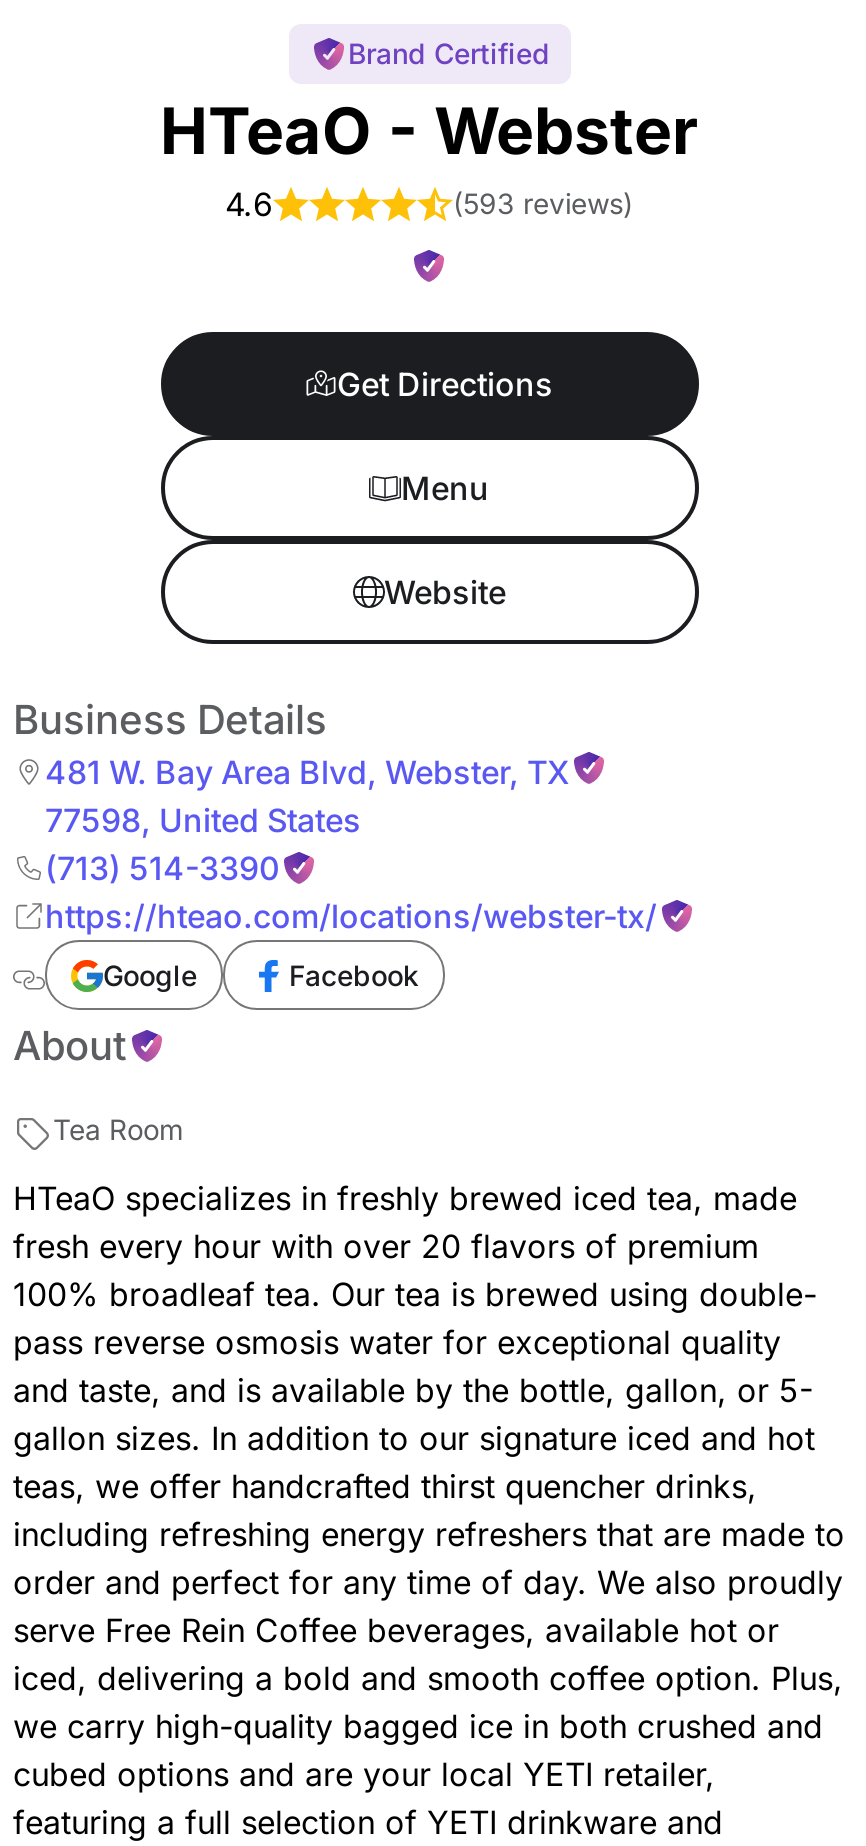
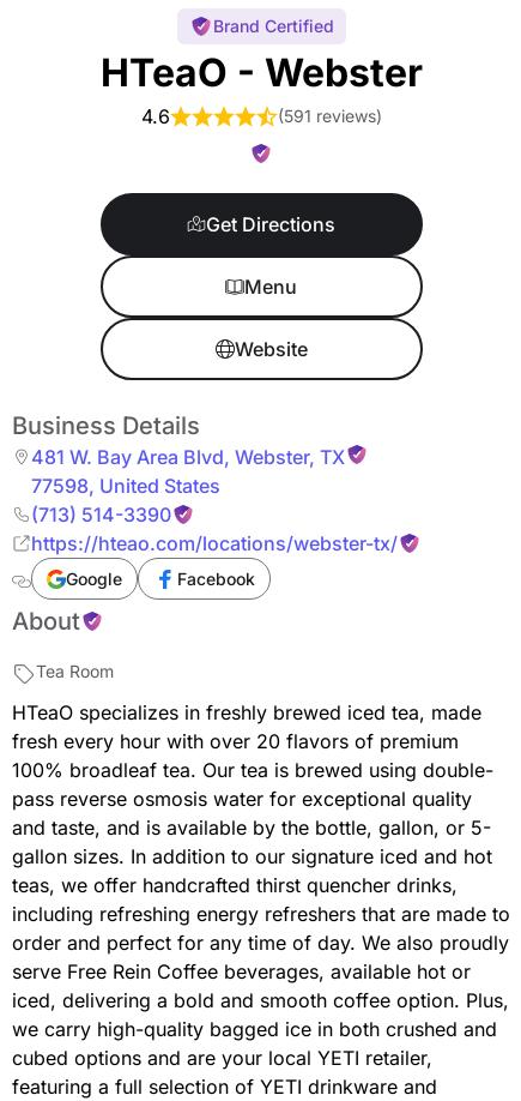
[453,186,633,220] (593 reviews) -> [277,106,381,126] (591 reviews)

